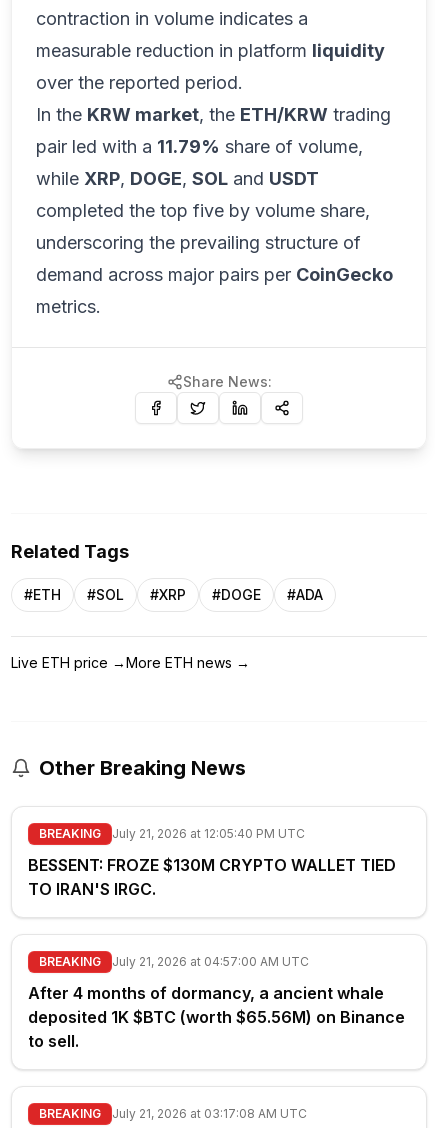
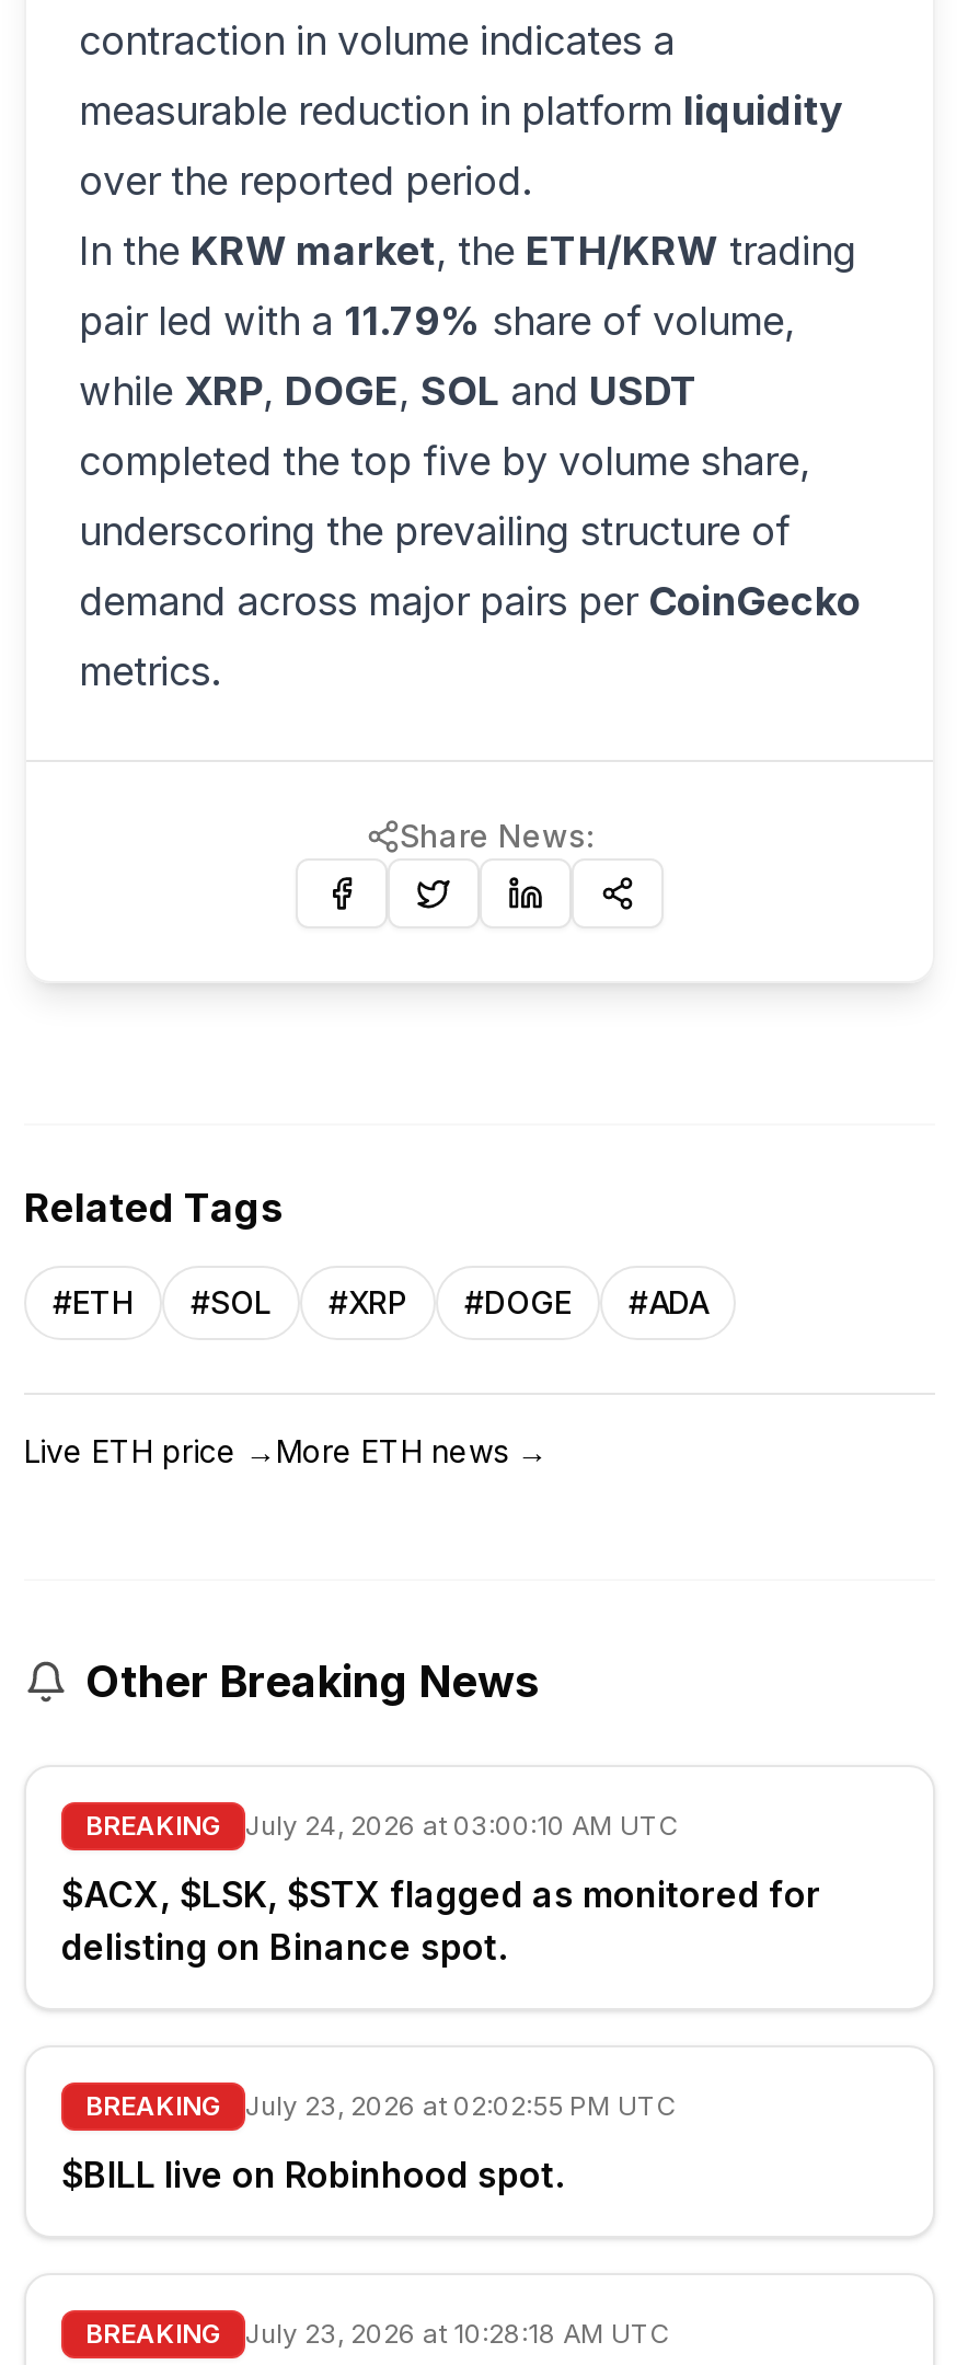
[39,826,305,841] BREAKING July 21, 2026 at 12:05:40 PM UTC -> [85,1809,679,1842] BREAKING July 24, 2026 at 03:00:10 AM UTC
[28,855,396,899] BESSENT: FROZE $130M CRYPTO WALLET TIED | TO IRAN'S IRGC. -> [61,1872,821,1969] $ACX, $LSK, $STX flagged as monitored for | delisting on Binance spot.
[39,954,309,969] BREAKING July 21, 2026 at 04:57:00 AM UTC -> [85,2089,677,2122] BREAKING July 23, 2026 at 02:02:55 PM UTC
[28,983,405,1051] After 4 months of dormancy, a ancient whale | deposited 1K $BTC (worth $65.56M) on Binance | to sell. -> [61,2153,563,2196] $BILL live on Robinhood spot.
[39,1106,307,1121] BREAKING July 21, 2026 at 03:17:08 AM UTC -> [85,2317,670,2350] BREAKING July 23, 2026 at 10:28:18 AM UTC

